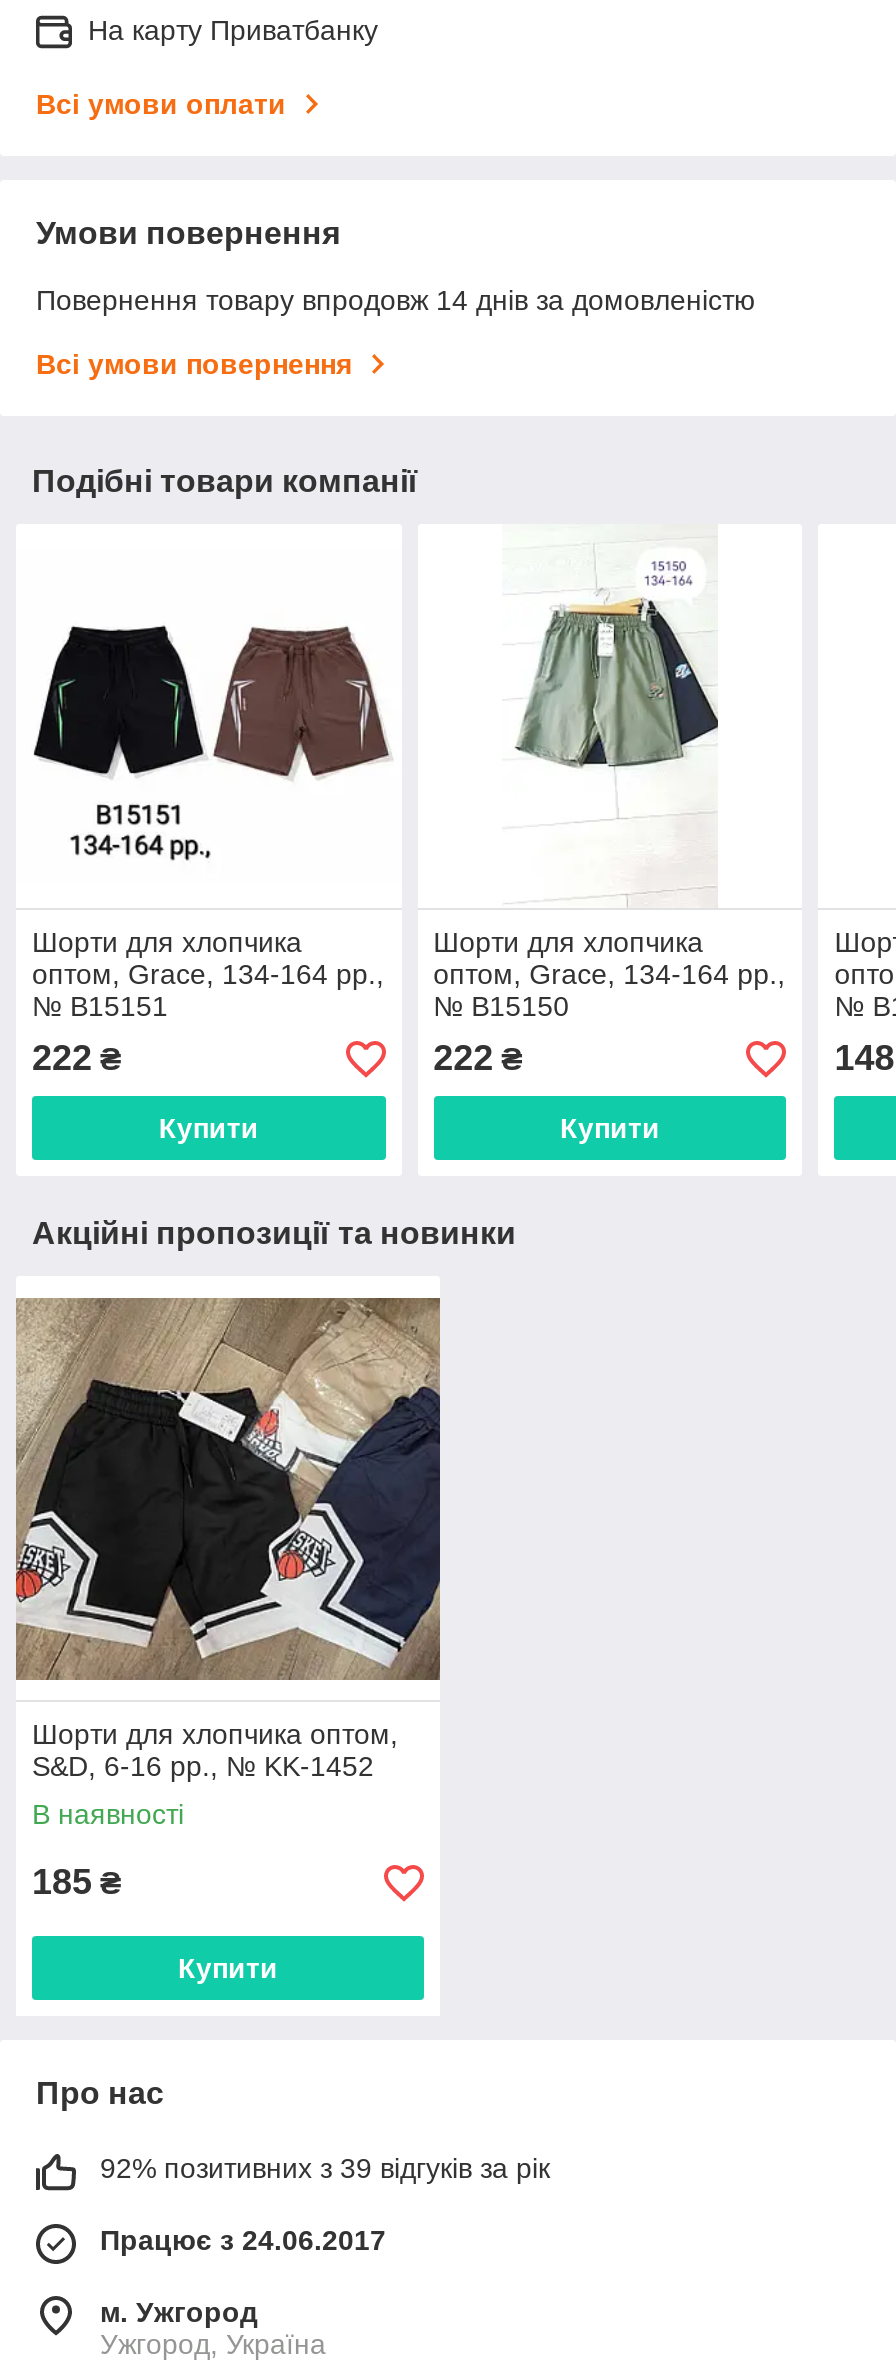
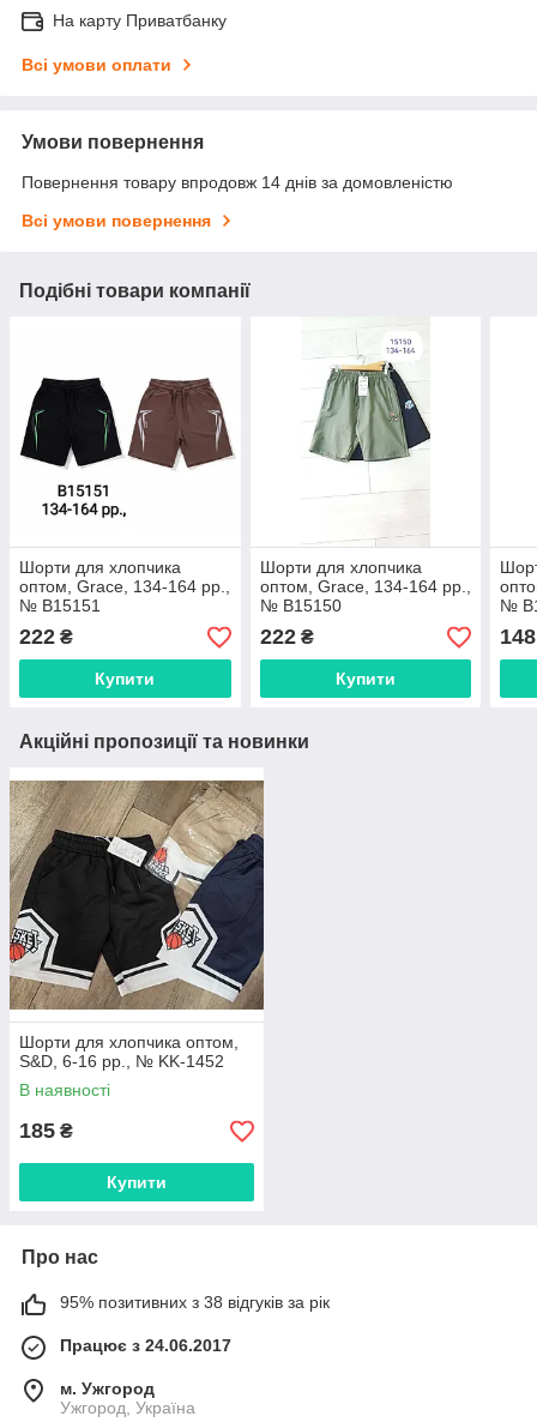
[100,2153,550,2185] 92% позитивних з 39 відгуків за рік -> [60,1293,330,1312] 95% позитивних з 38 відгуків за рік

